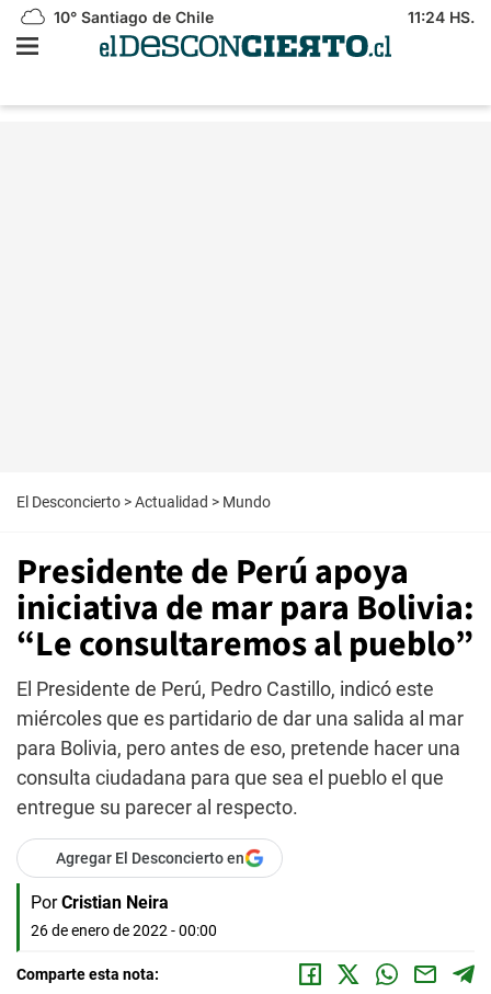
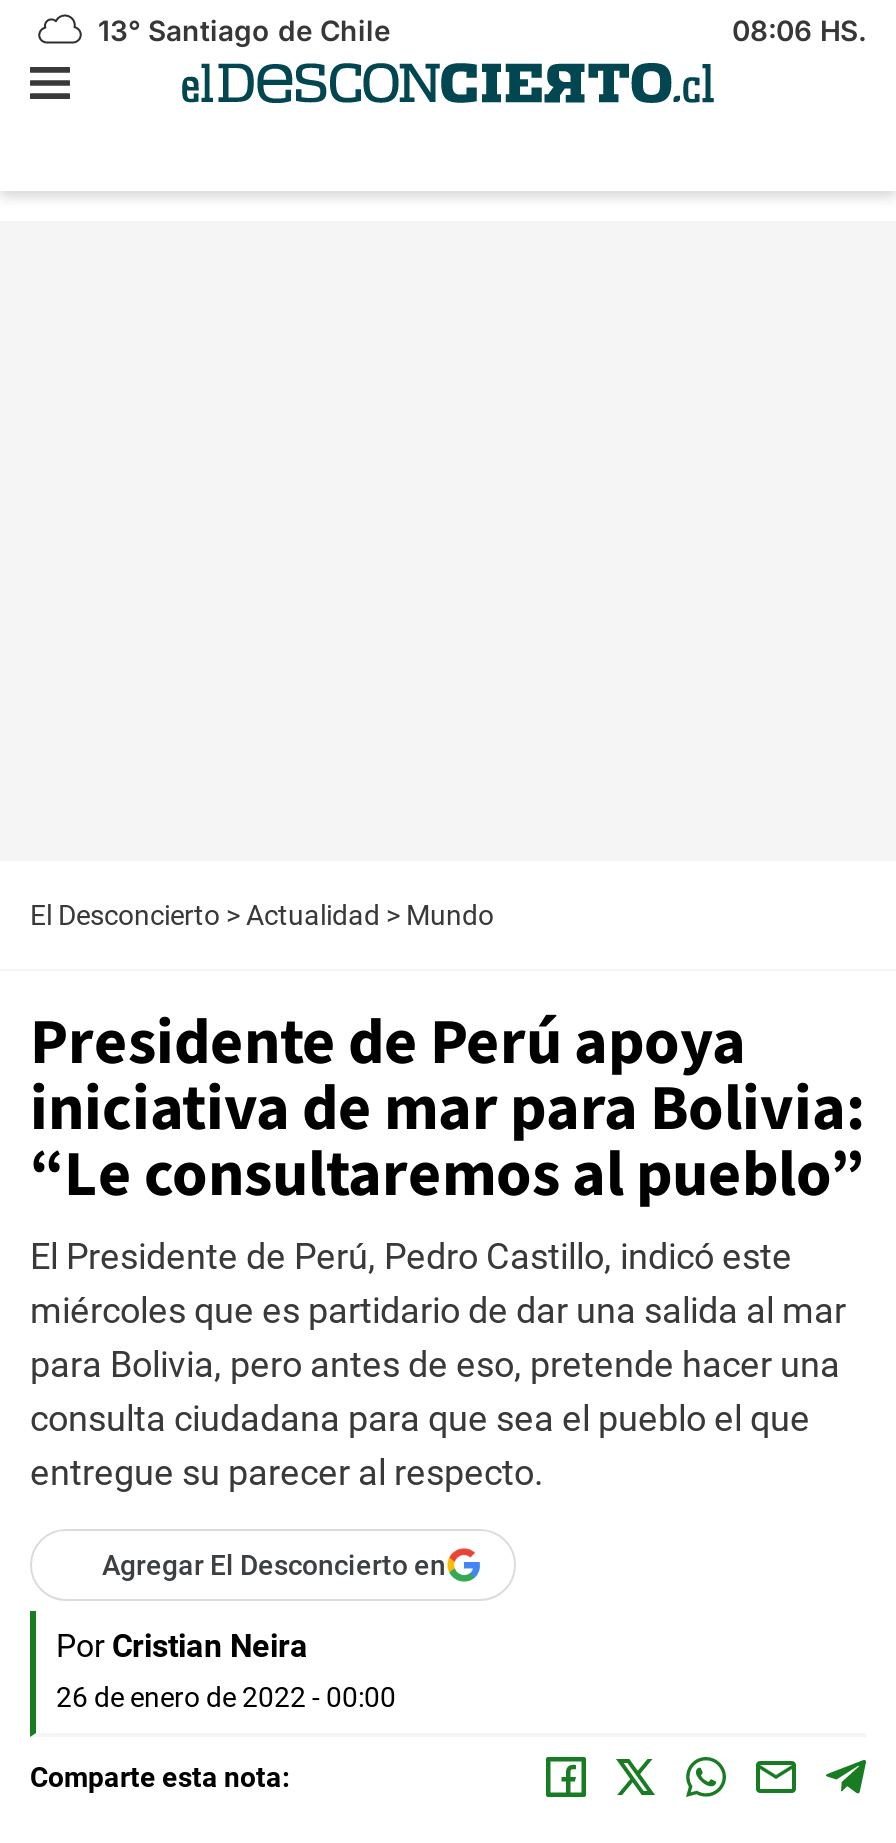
[49,8,214,26] 10° Santiago de Chile -> [90,13,390,47] 13° Santiago de Chile
[408,8,475,26] 11:24 HS. -> [732,13,866,47] 08:06 HS.

